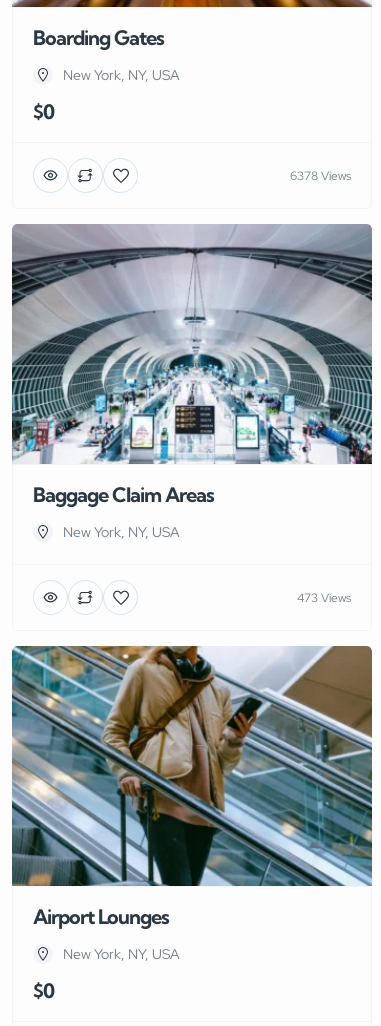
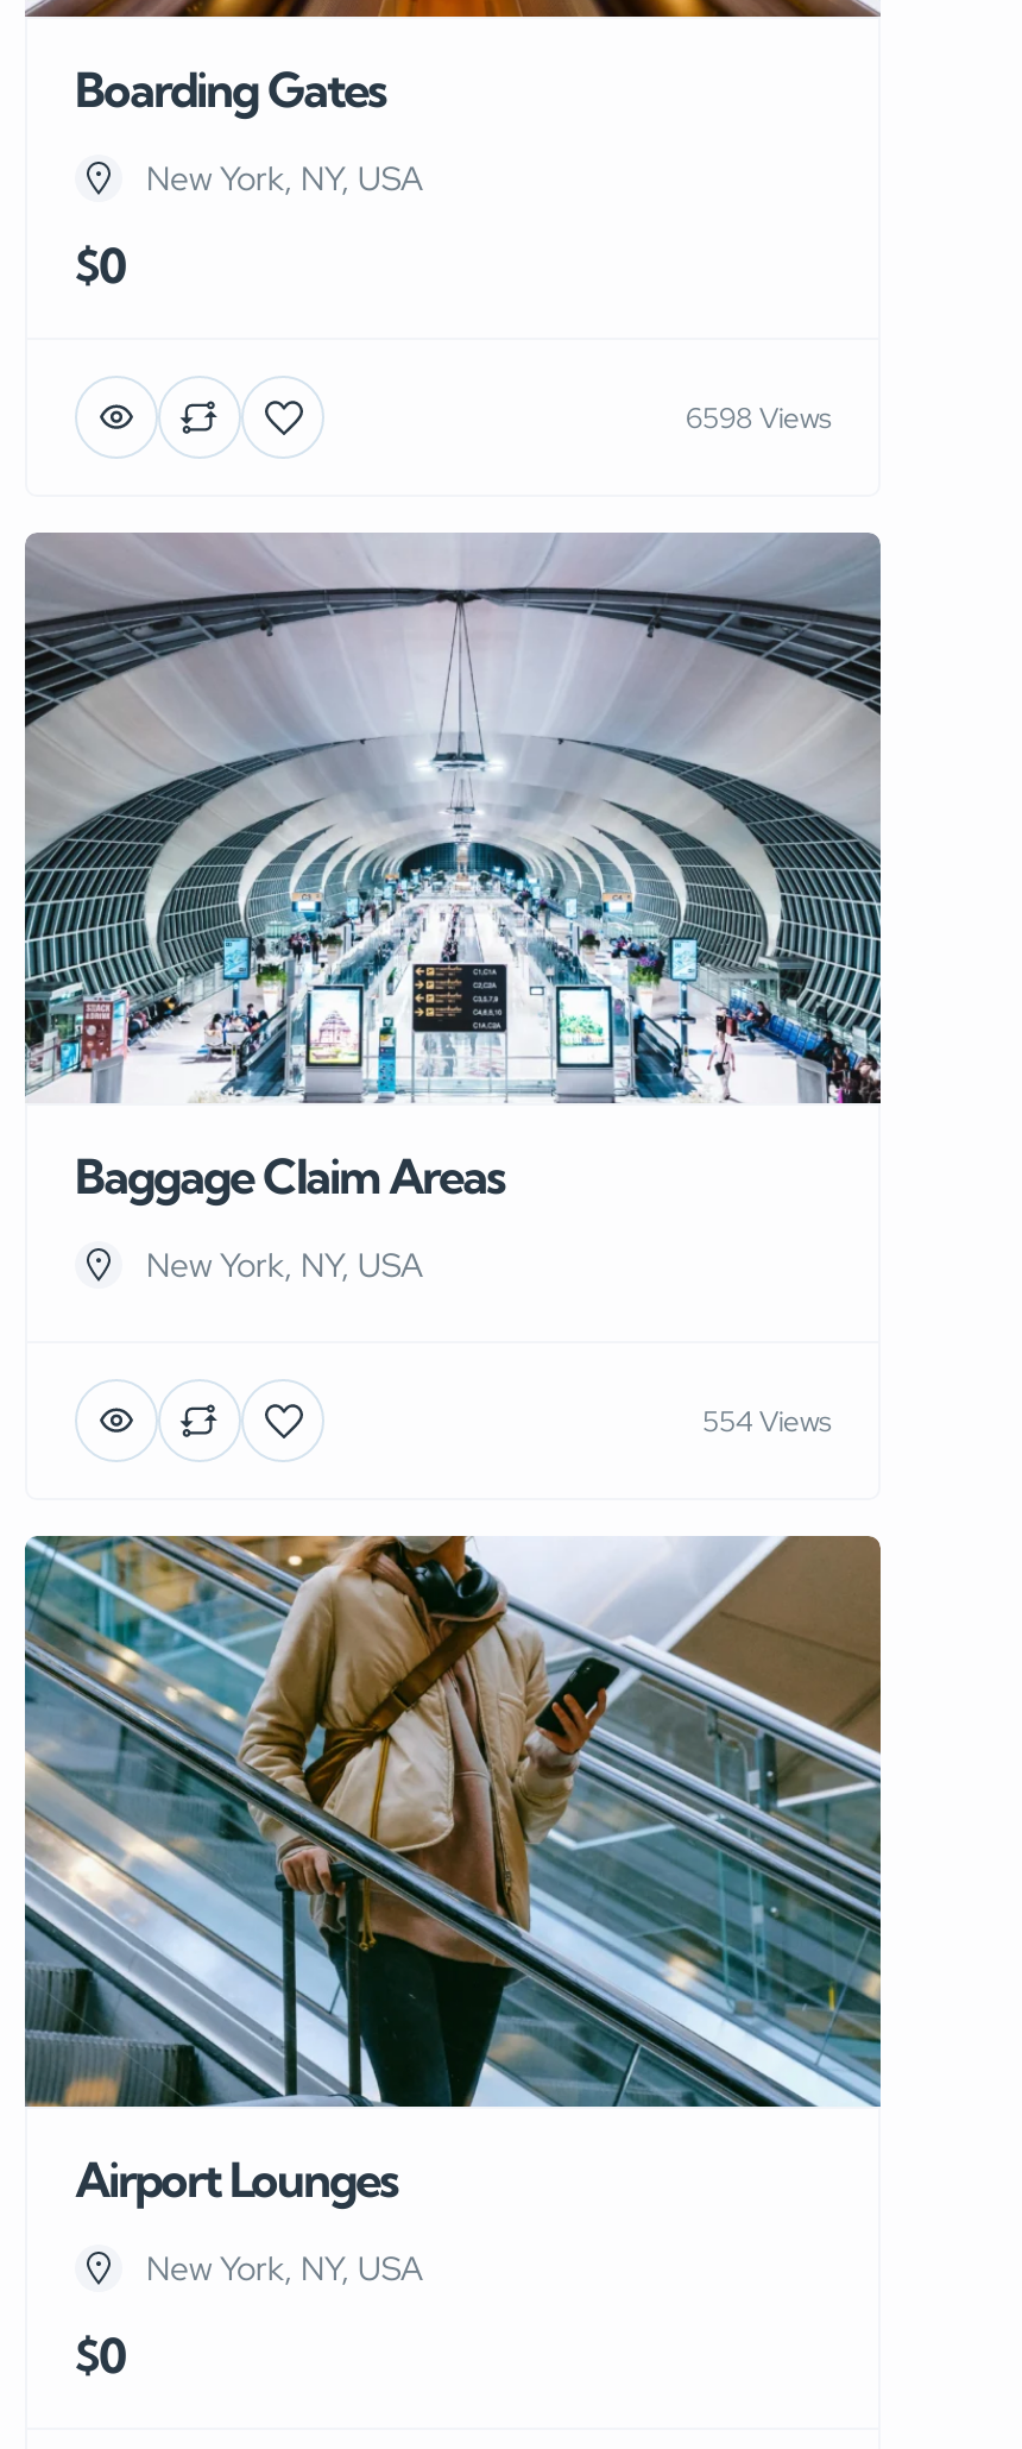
[290,168,351,184] 6378 Views -> [686,399,831,437] 6598 Views
[297,590,351,606] 473 Views -> [702,1402,831,1440] 554 Views

